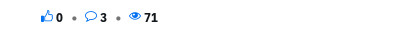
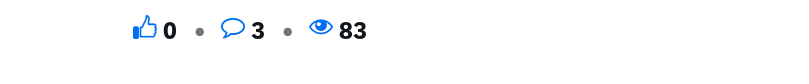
[144,11,158,25] 71 -> [339,17,367,45] 83

